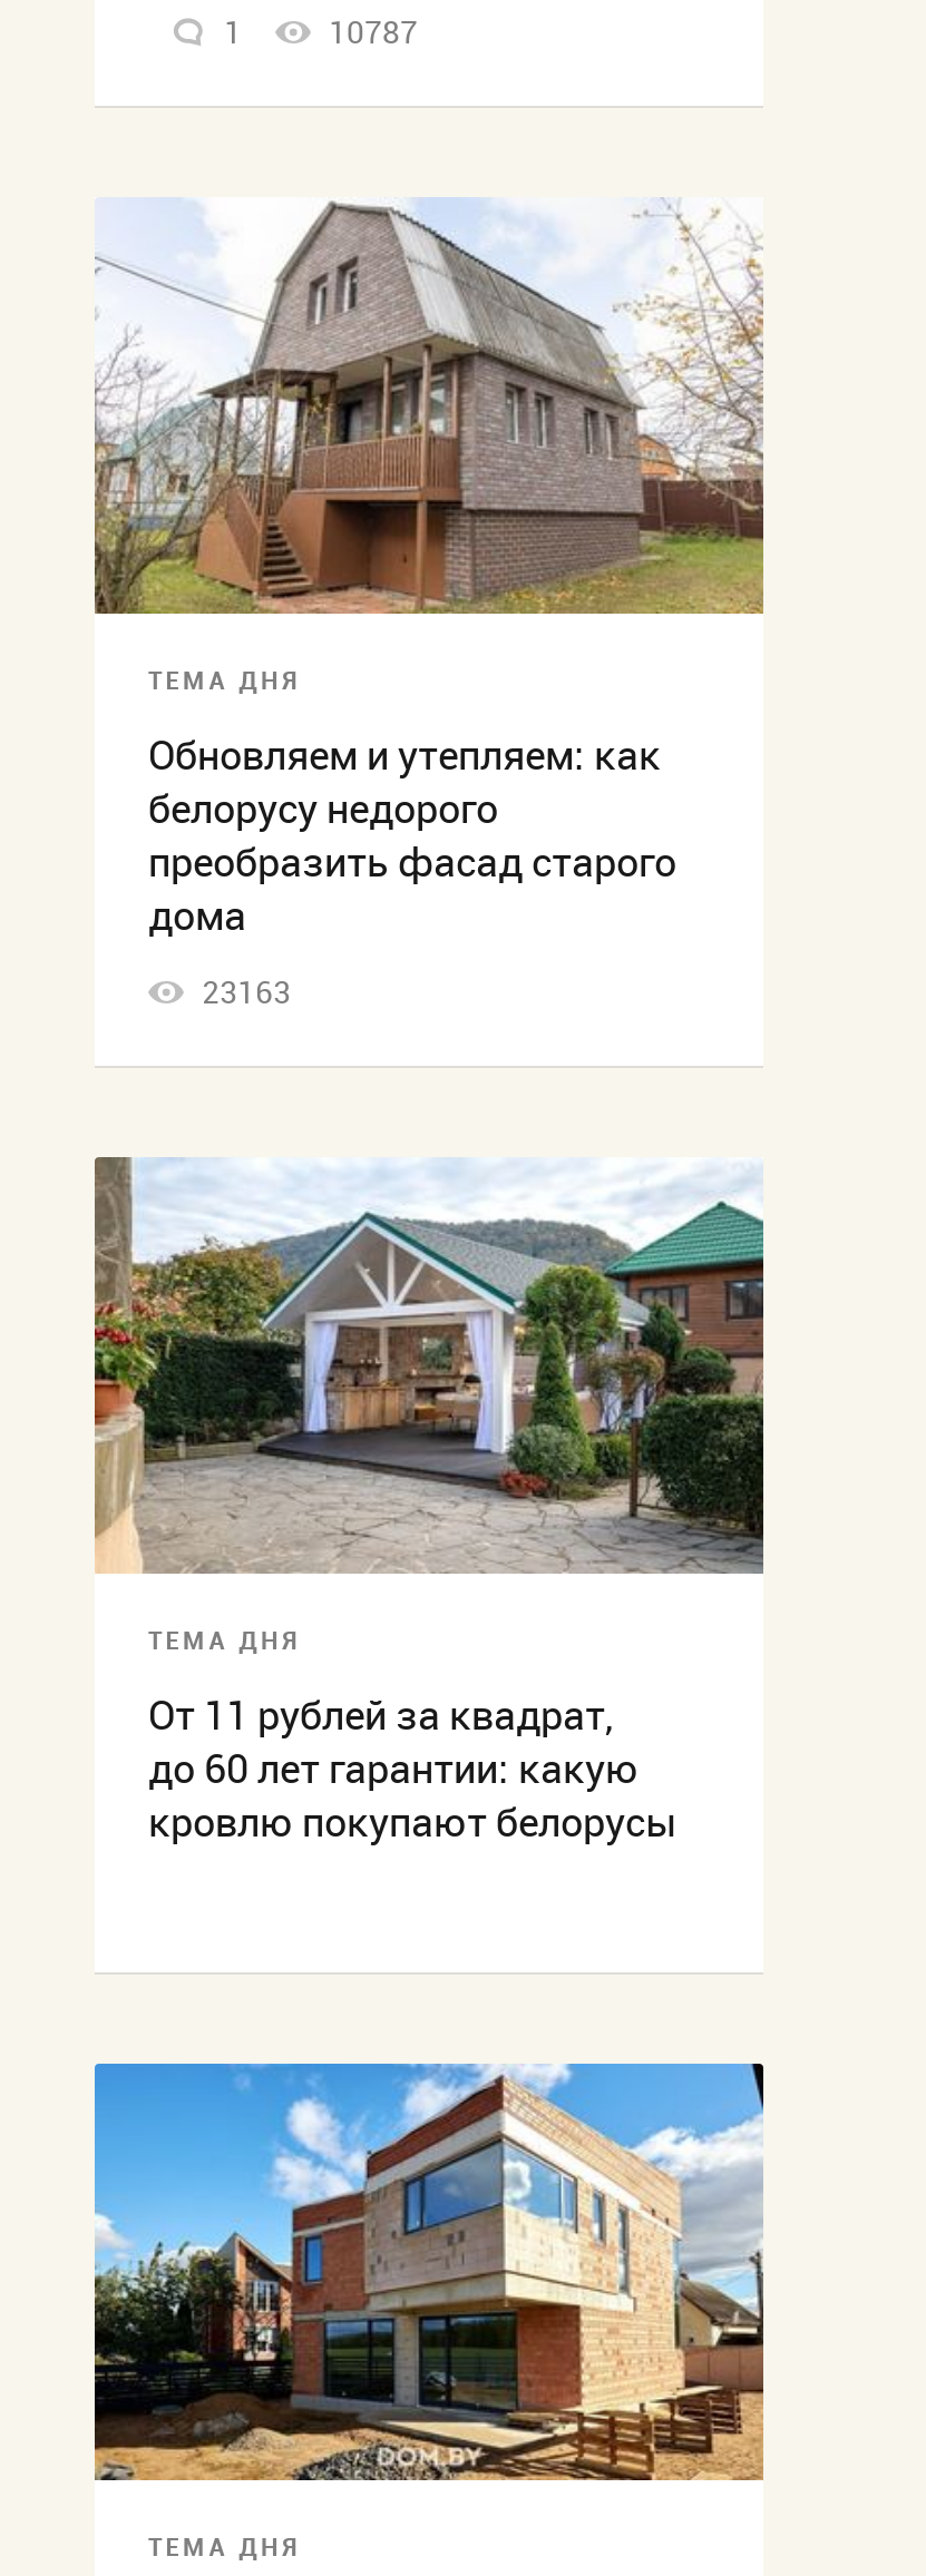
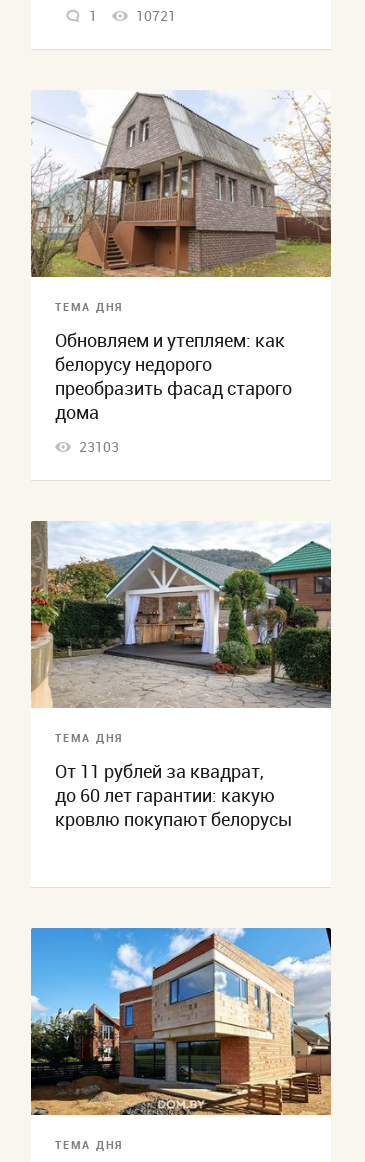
[329,14,418,50] 10787 -> [136,8,176,24] 10721
[202,974,291,1010] 23163 -> [79,439,119,455] 23103

